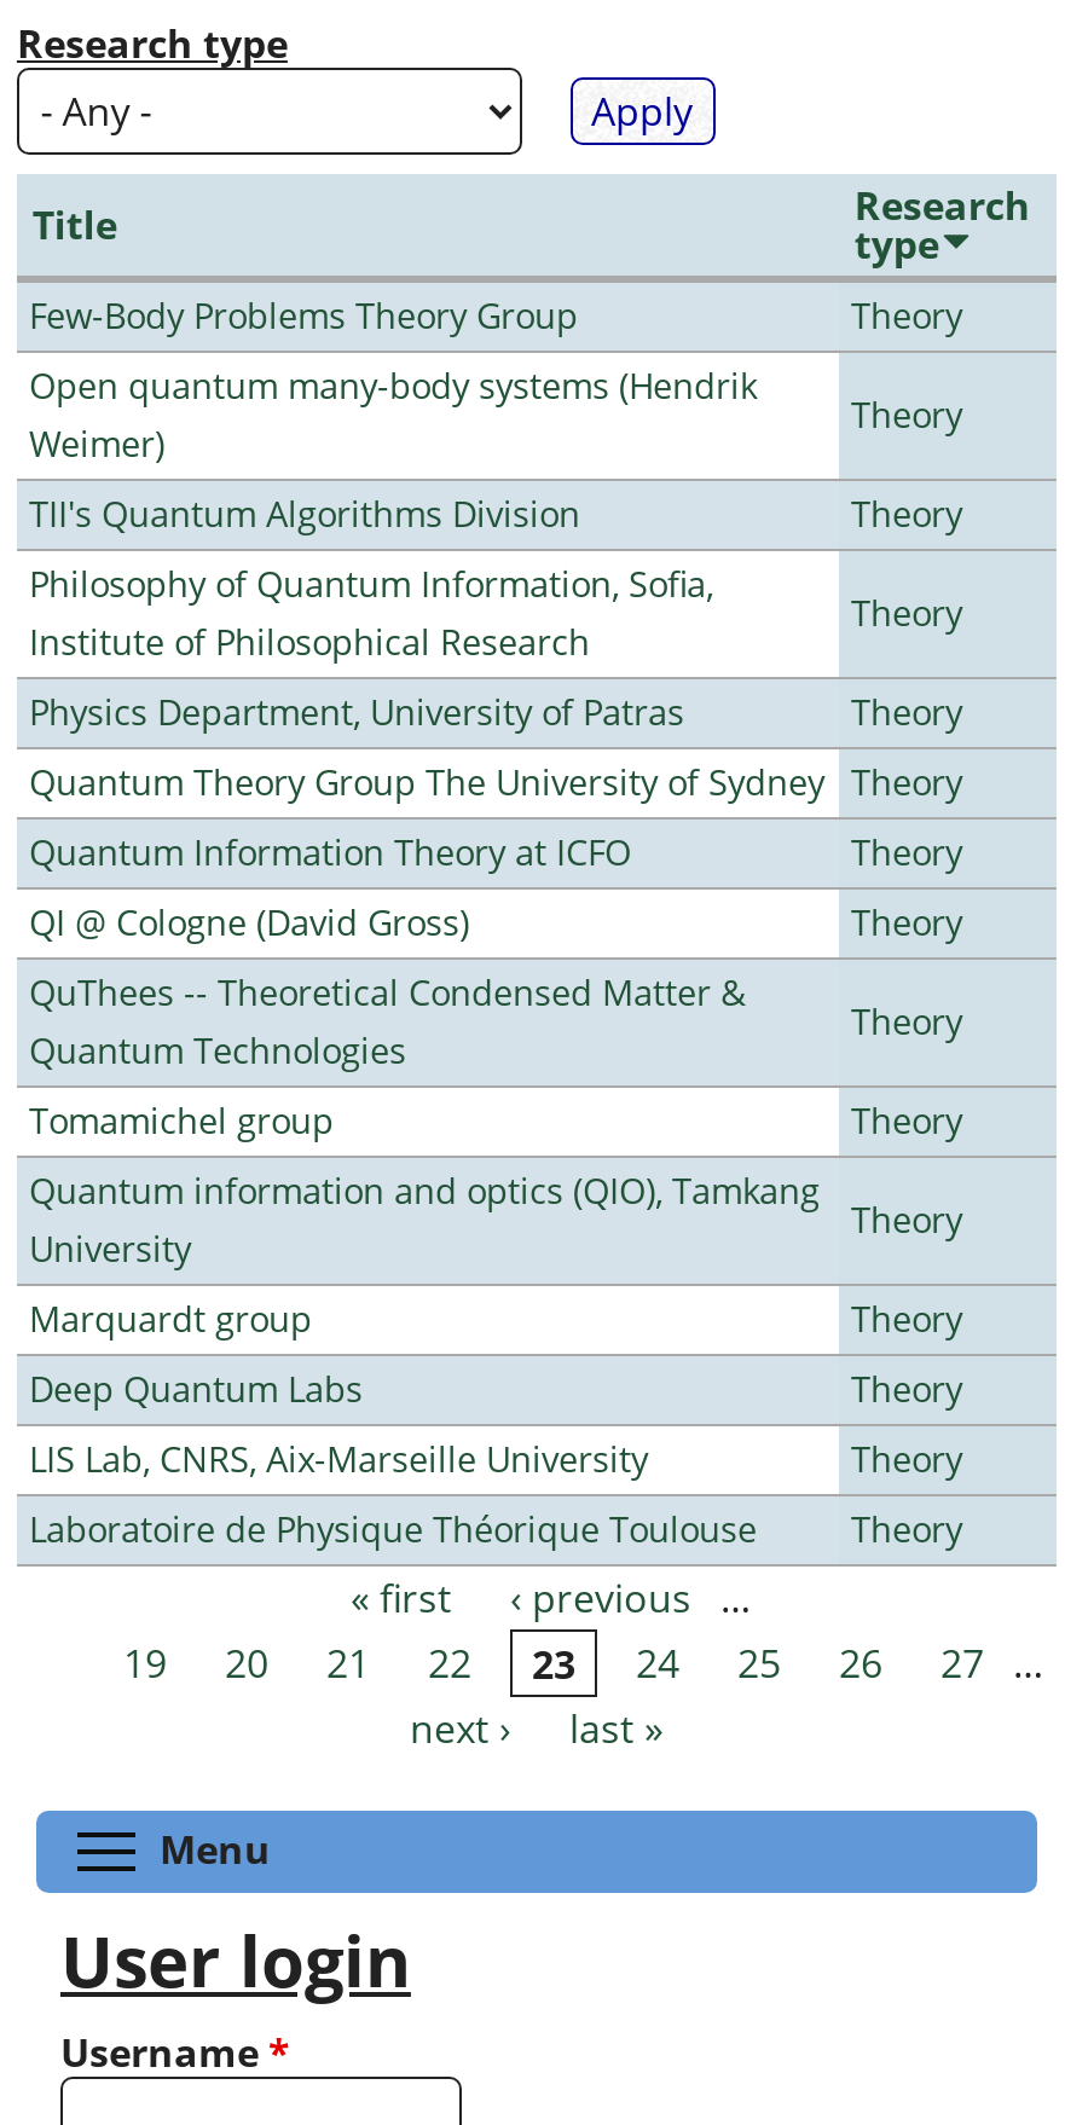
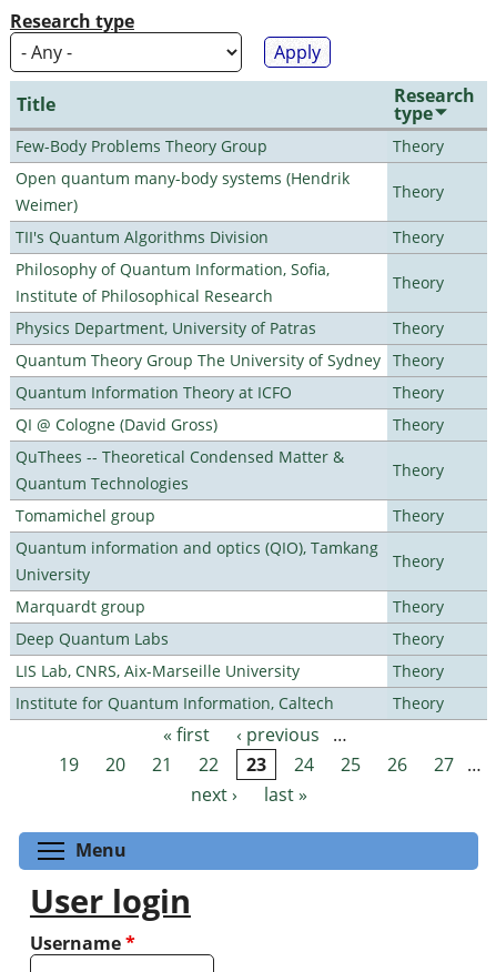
[29,1506,757,1552] Laboratoire de Physique Théorique Toulouse -> [16,692,334,713] Institute for Quantum Information, Caltech

